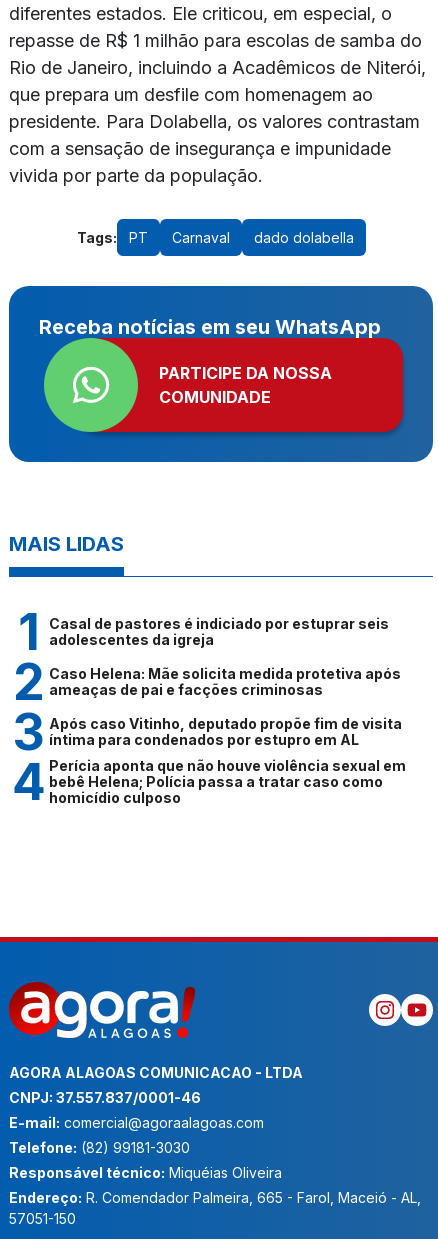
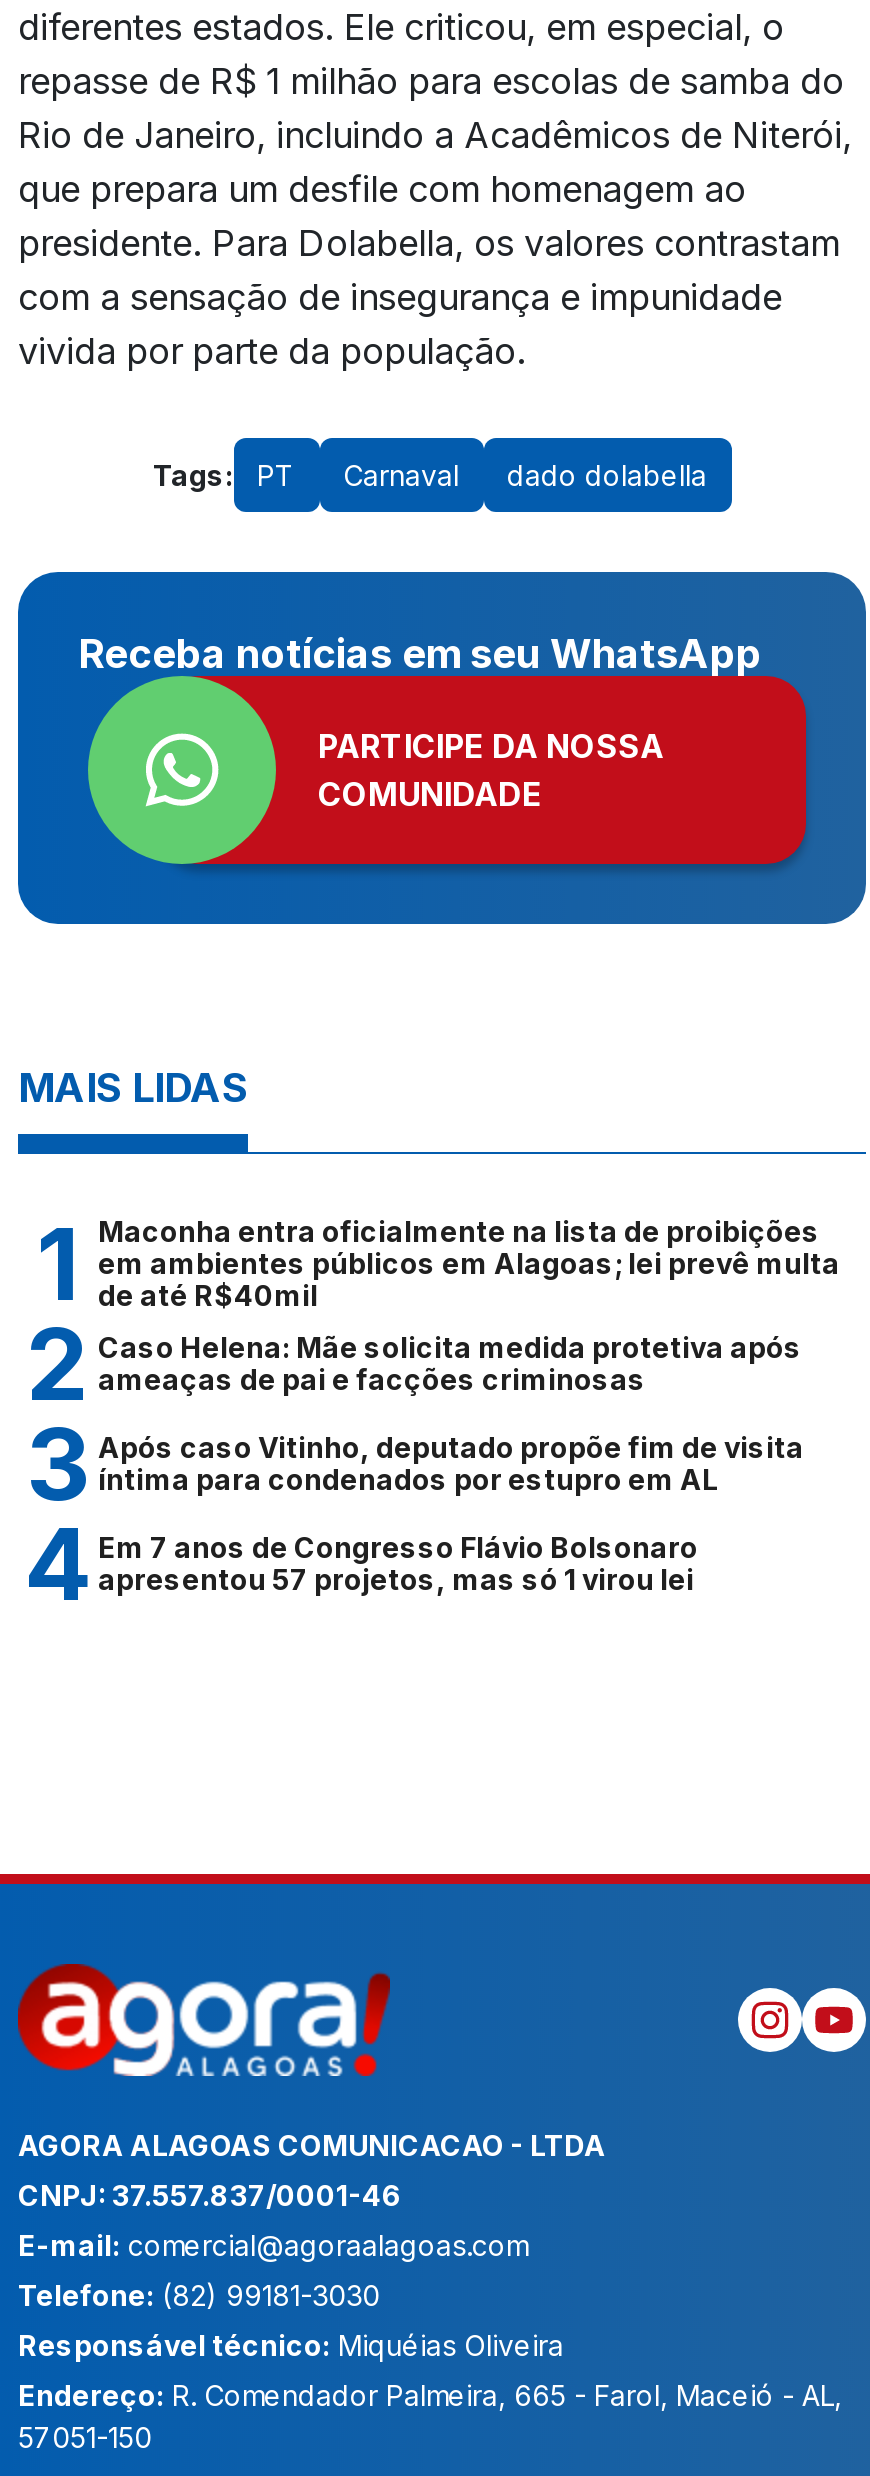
[49,615,389,648] Casal de pastores é indiciado por estuprar seis | adolescentes da igreja -> [98,1214,840,1312] Maconha entra oficialmente na lista de proibições | em ambientes públicos em Alagoas; lei prevê multa | de até R$40mil
[49,757,406,806] Perícia aponta que não houve violência sexual em | bebê Helena; Polícia passa a tratar caso como | homicídio culposo -> [98,1530,698,1596] Em 7 anos de Congresso Flávio Bolsonaro | apresentou 57 projetos, mas só 1 virou lei

